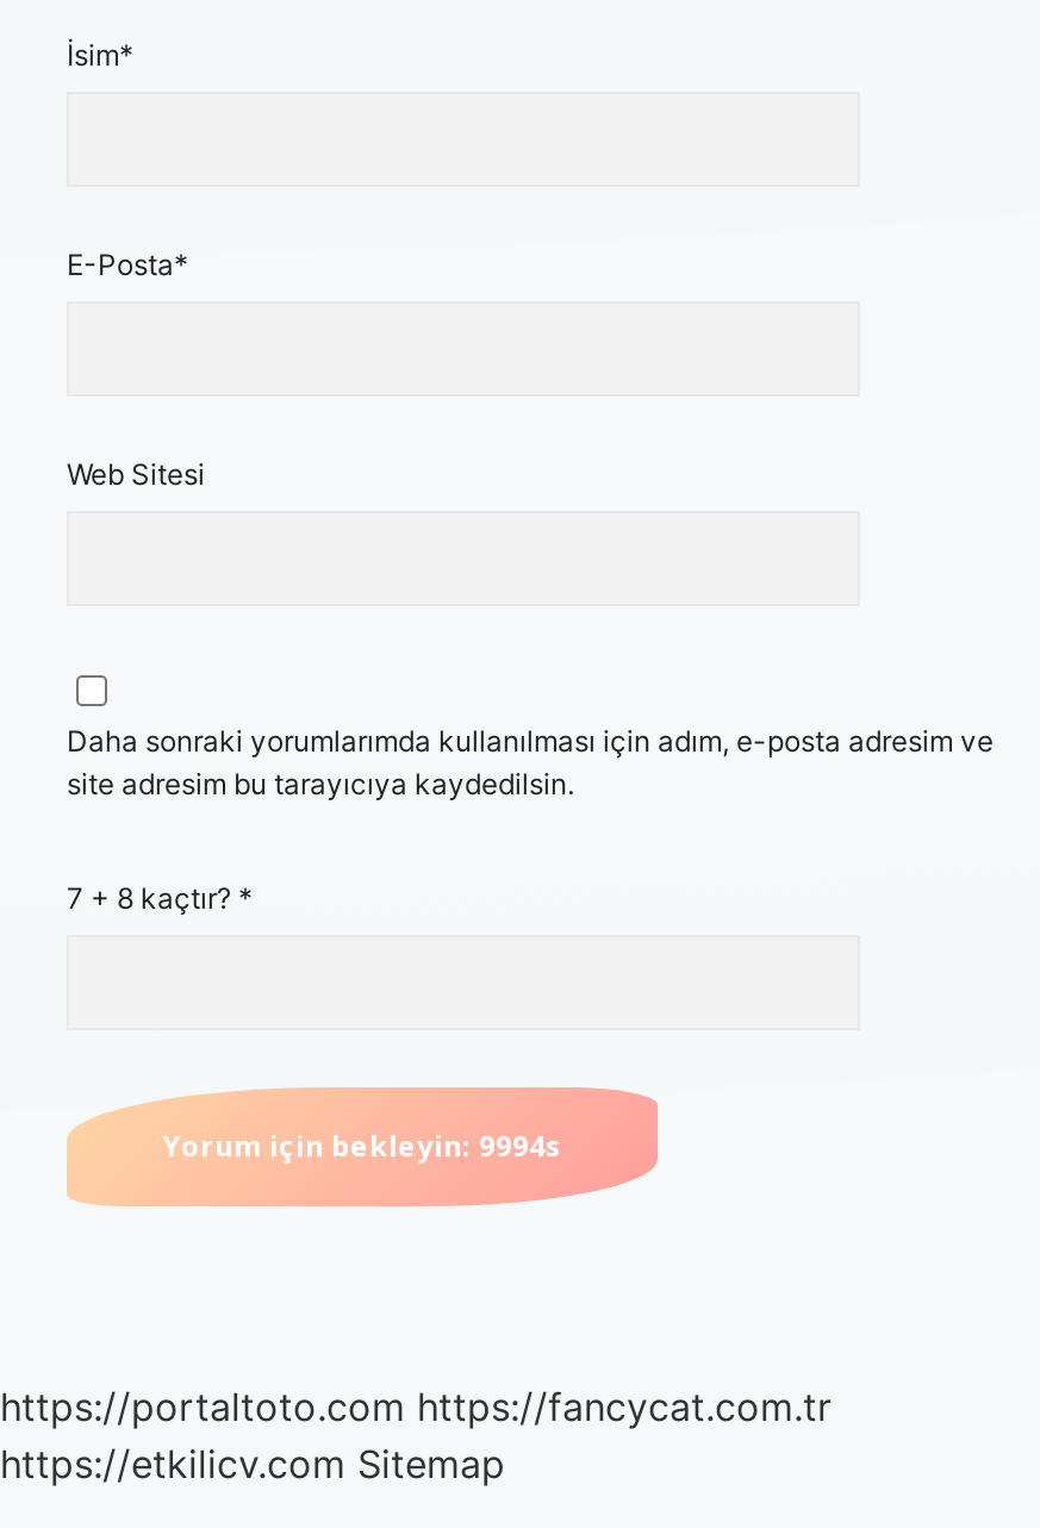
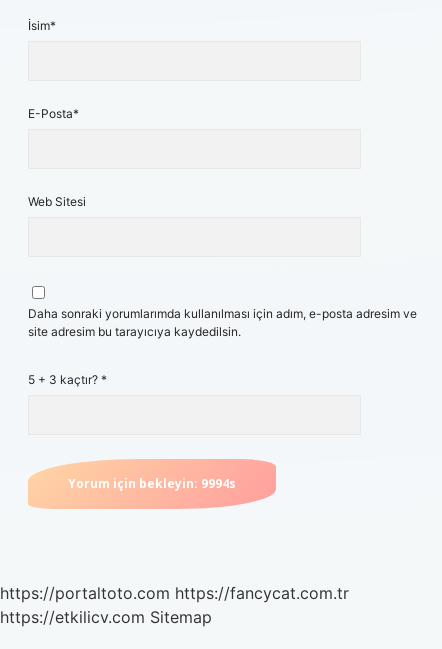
[67,880,253,916] 7 + 8 kaçtır? * -> [28,372,107,387] 5 + 3 kaçtır? *

